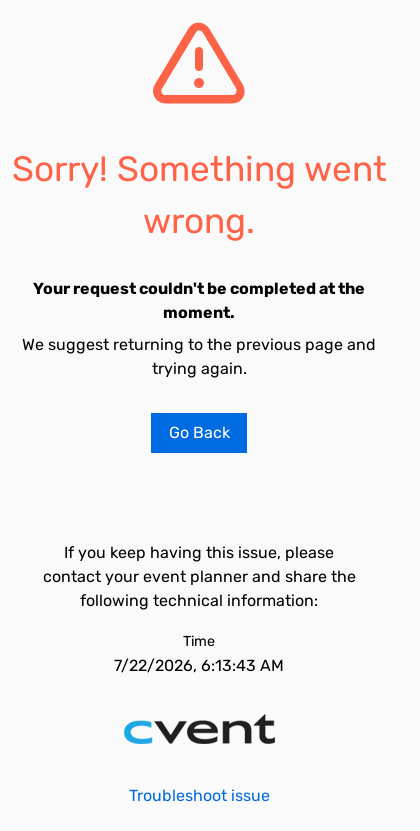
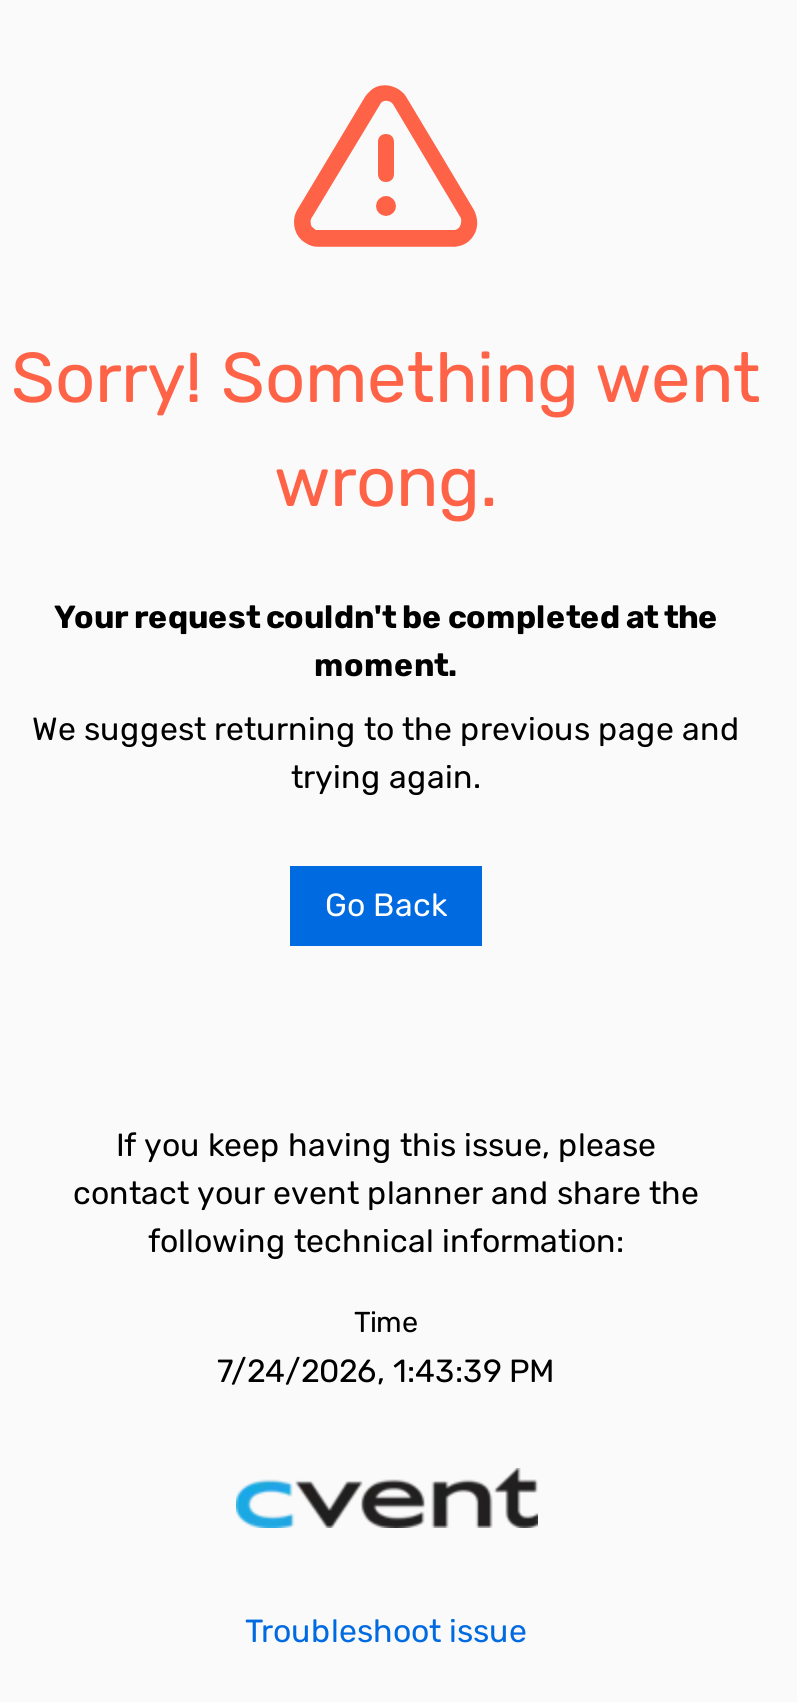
[114,656,284,675] 7/22/2026, 6:13:43 AM -> [217,1352,555,1390] 7/24/2026, 1:43:39 PM

